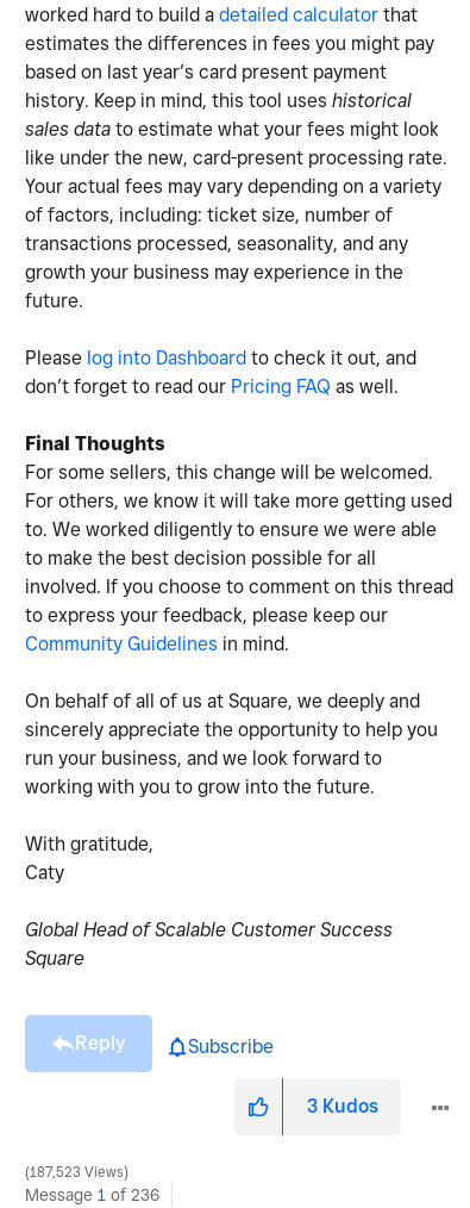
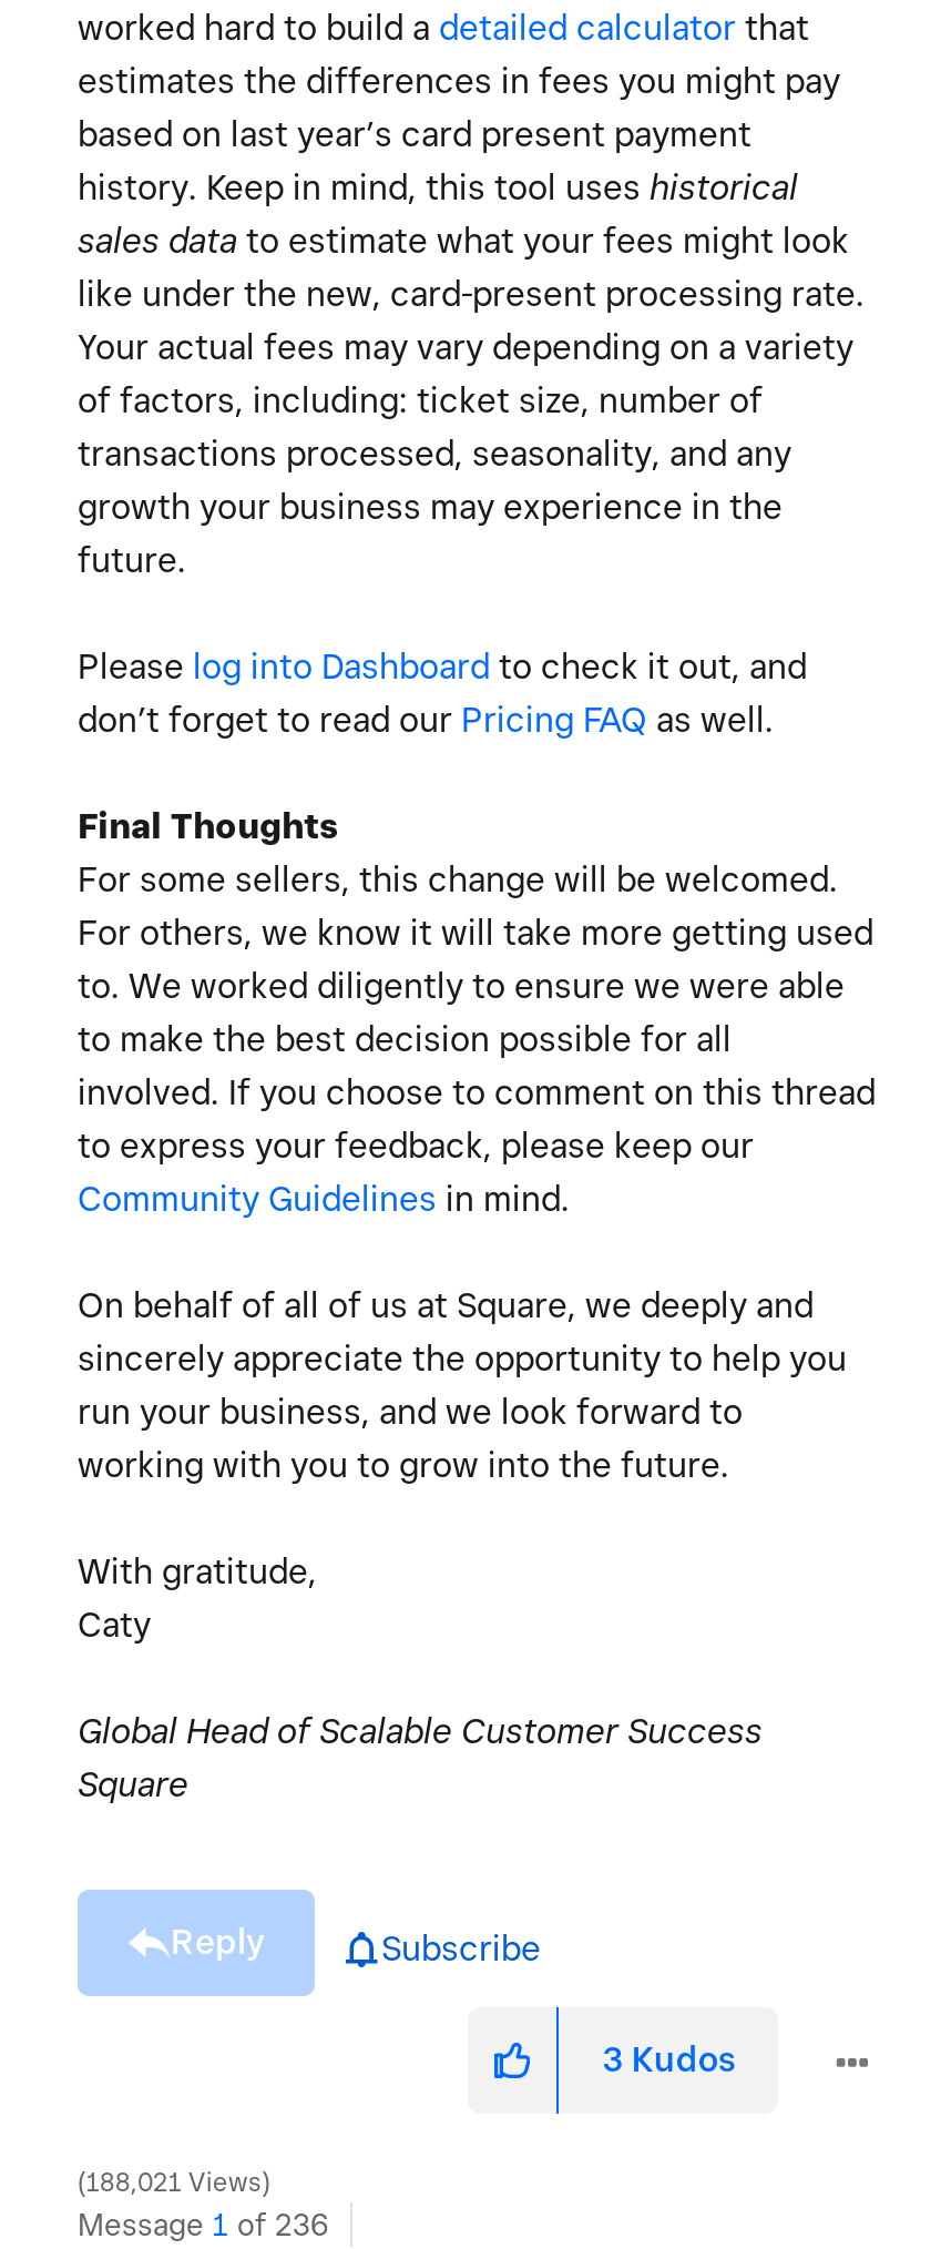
[26,1164,127,1181] 187,523 Views -> [80,2167,268,2198] 188,021 Views

